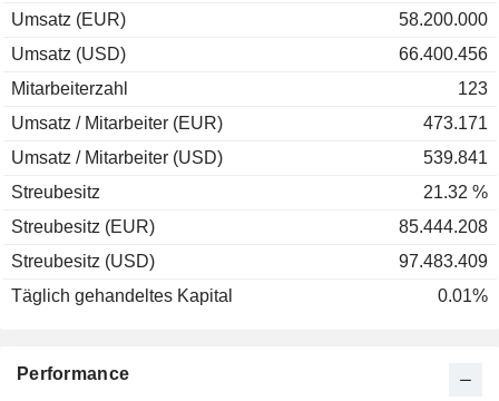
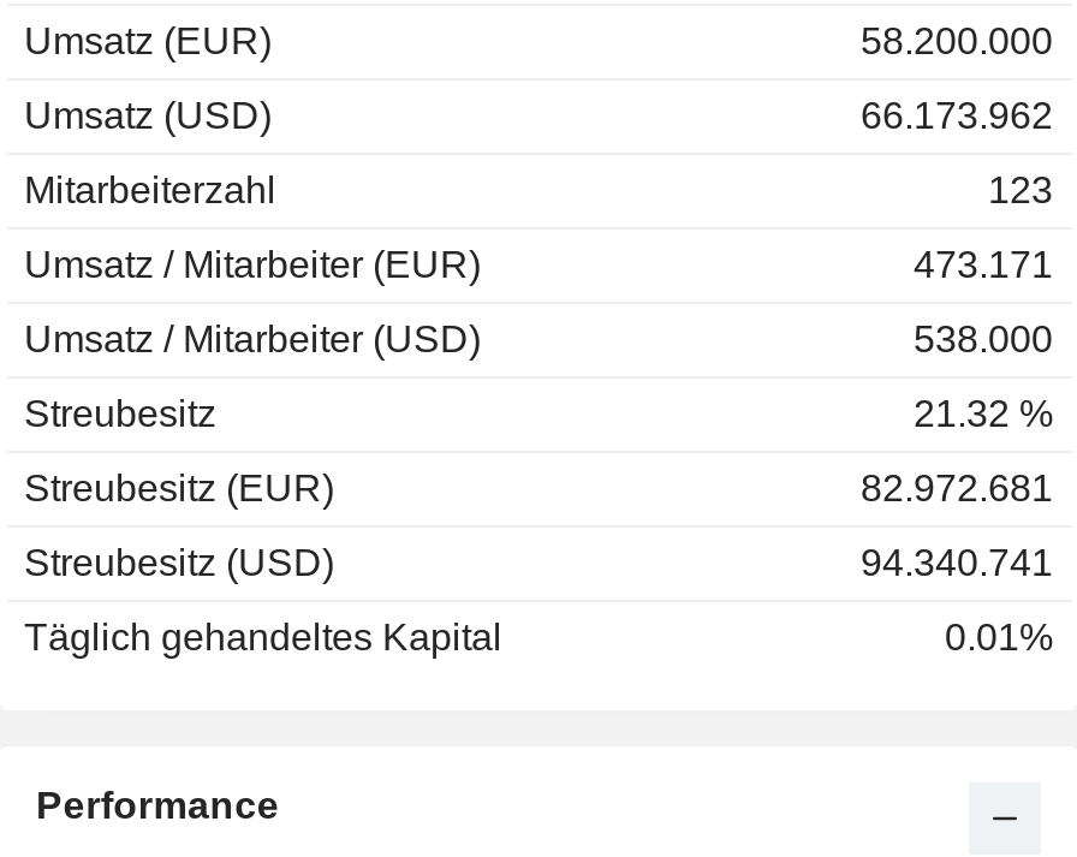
[399,45,488,64] 66.400.456 -> [861,95,1053,136] 66.173.962
[423,148,488,167] 539.841 -> [914,319,1053,360] 538.000
[399,217,488,236] 85.444.208 -> [861,468,1053,509] 82.972.681
[399,252,488,271] 97.483.409 -> [861,543,1053,583] 94.340.741

